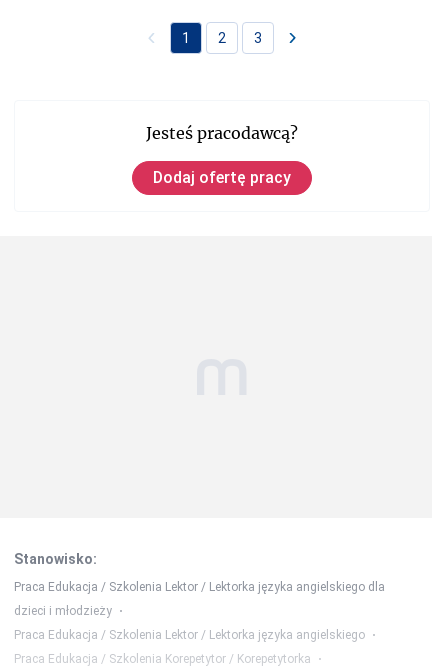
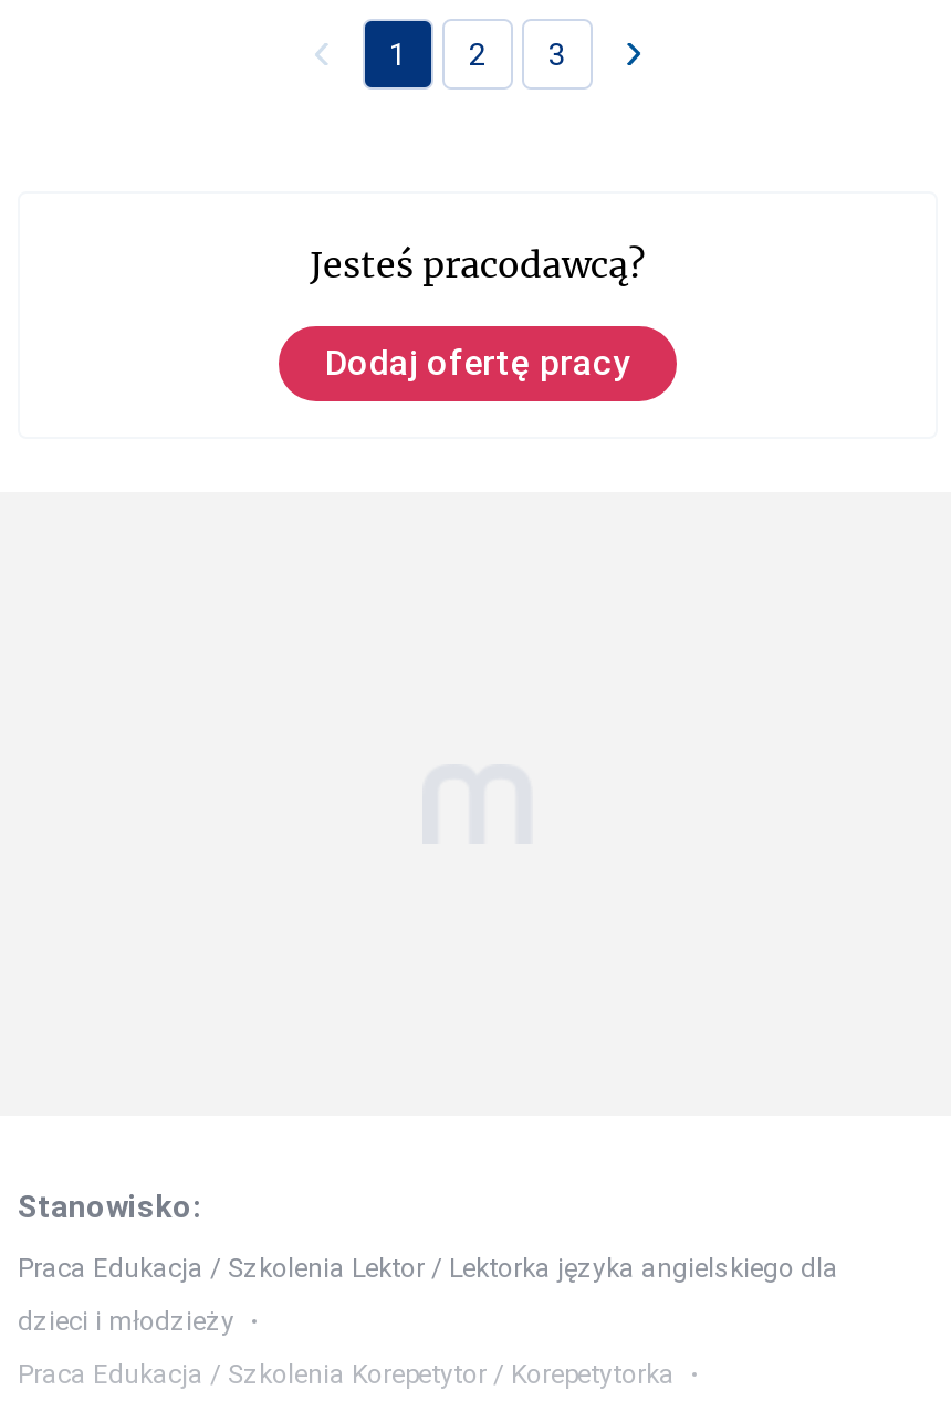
[14,628,365,642] Praca Edukacja / Szkolenia Lektor / Lektorka języka angielskiego -> none

